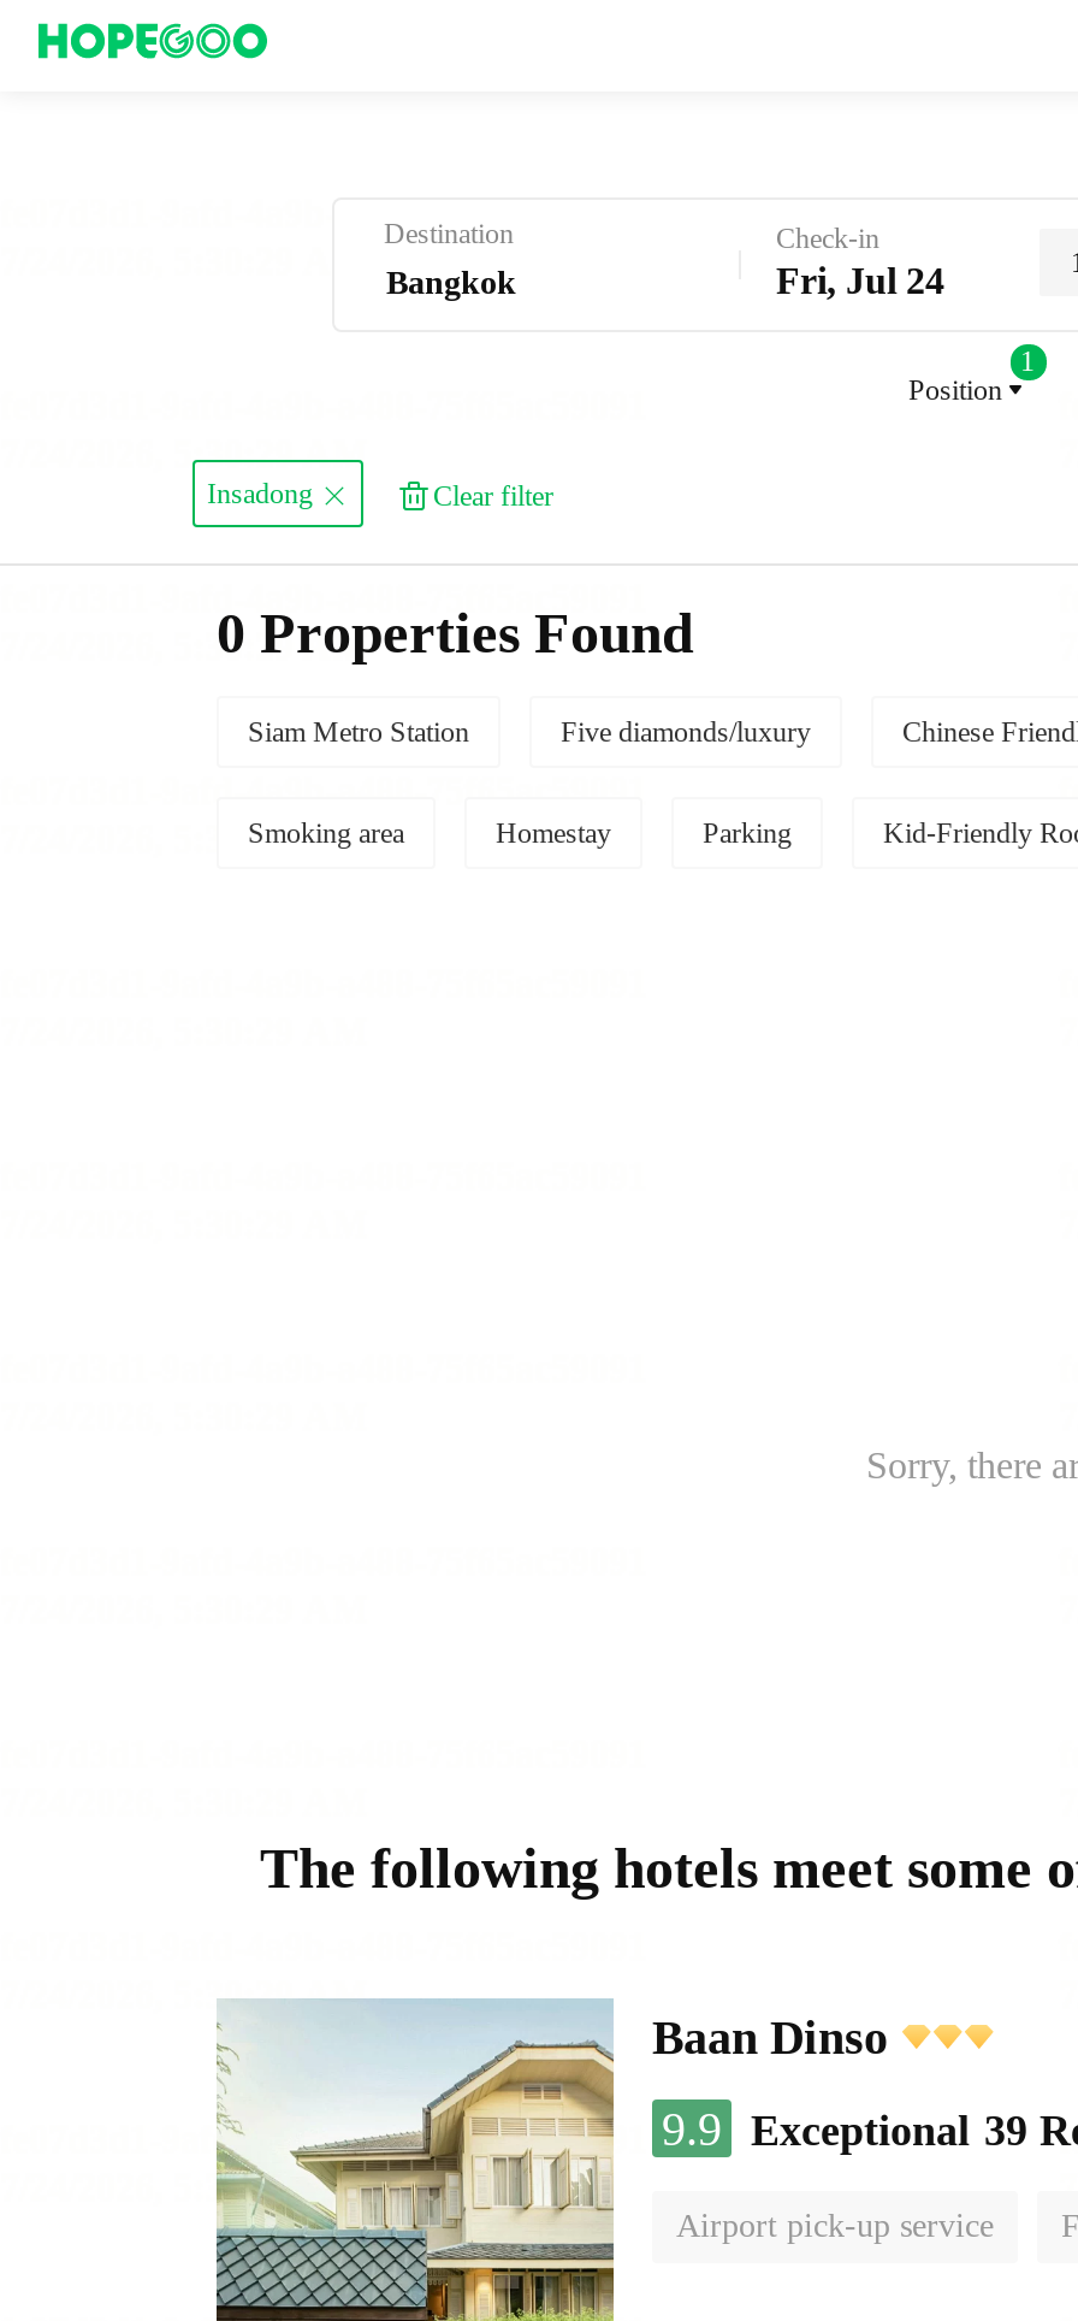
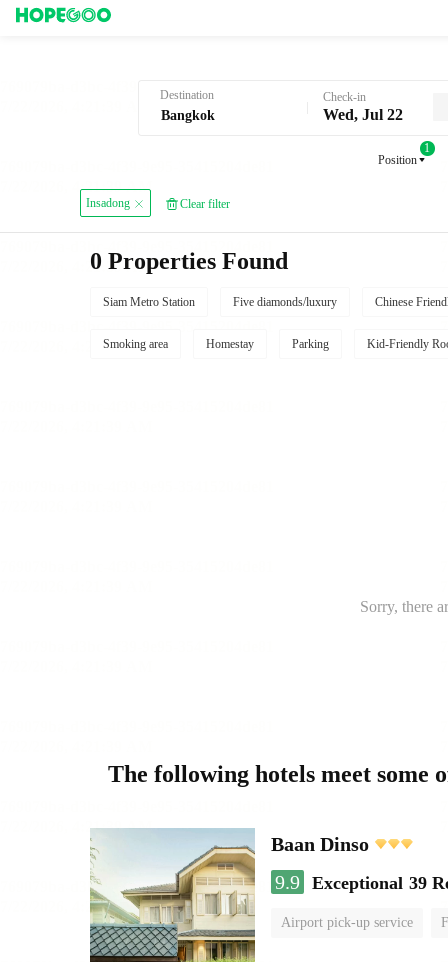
[776,260,944,301] Fri, Jul 24 -> [322,106,402,123] Wed, Jul 22

